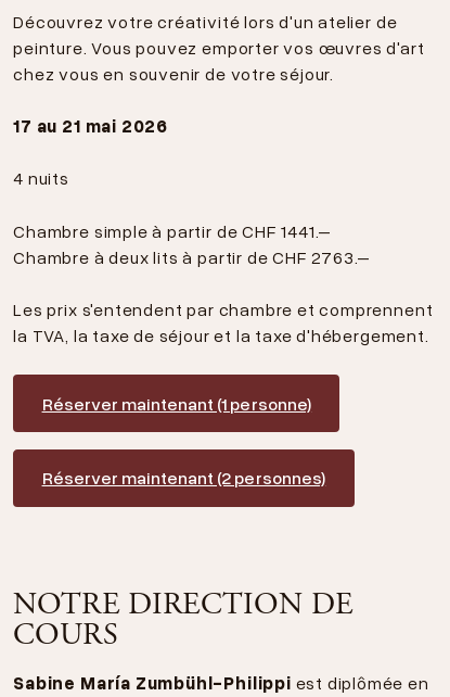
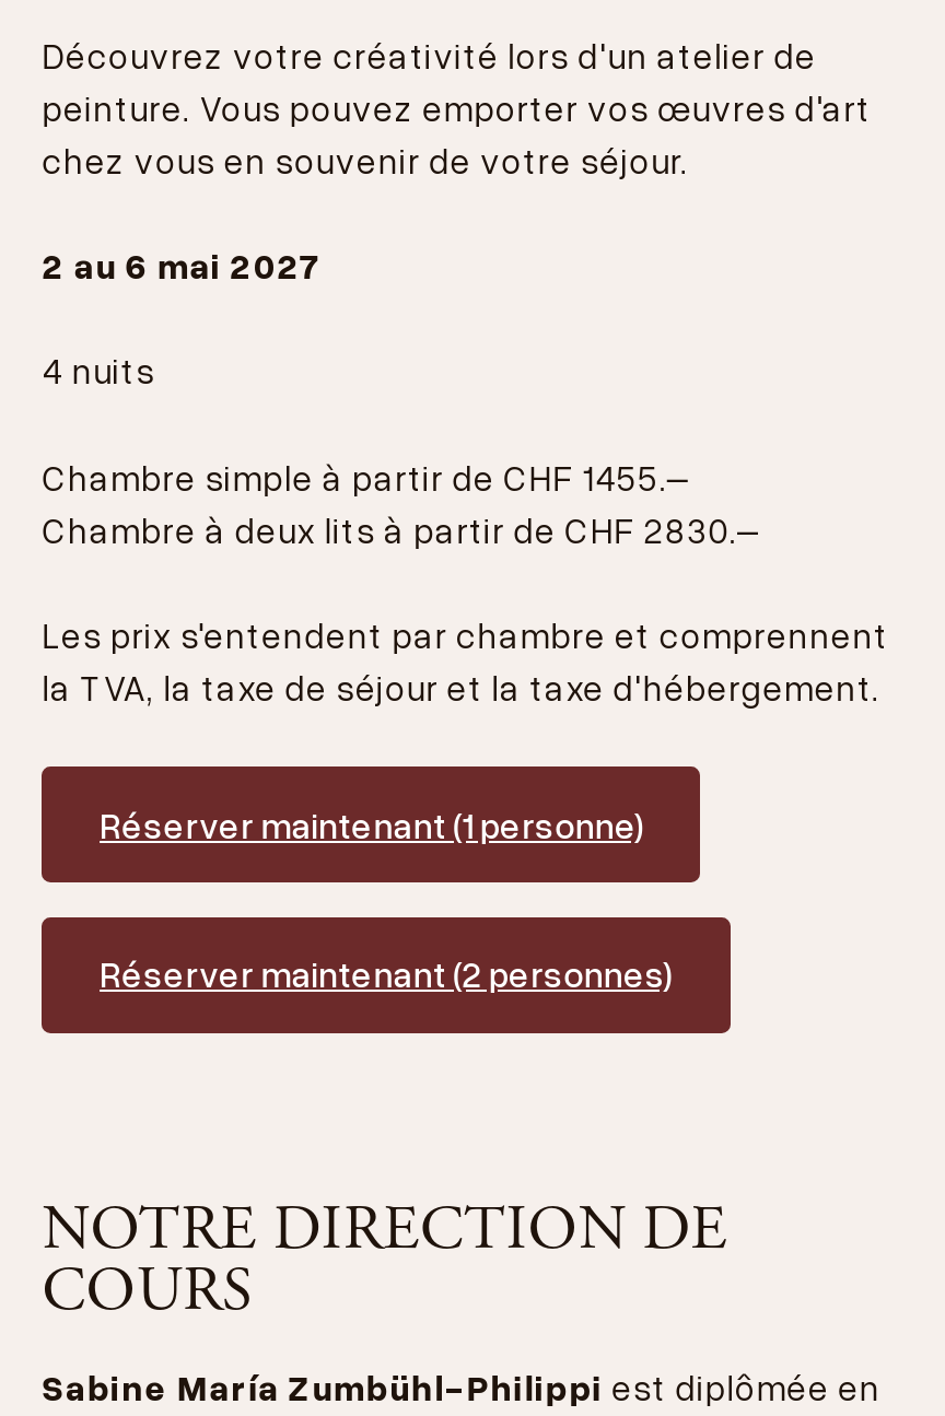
[13,115,168,137] 17 au 21 mai 2026 -> [42,244,322,288] 2 au 6 mai 2027
[13,220,332,242] Chambre simple à partir de CHF 1441.– -> [42,456,694,499] Chambre simple à partir de CHF 1455.–
[13,246,375,268] Chambre à deux lits à partir de CHF 2763.– -> [42,508,772,552] Chambre à deux lits à partir de CHF 2830.–

